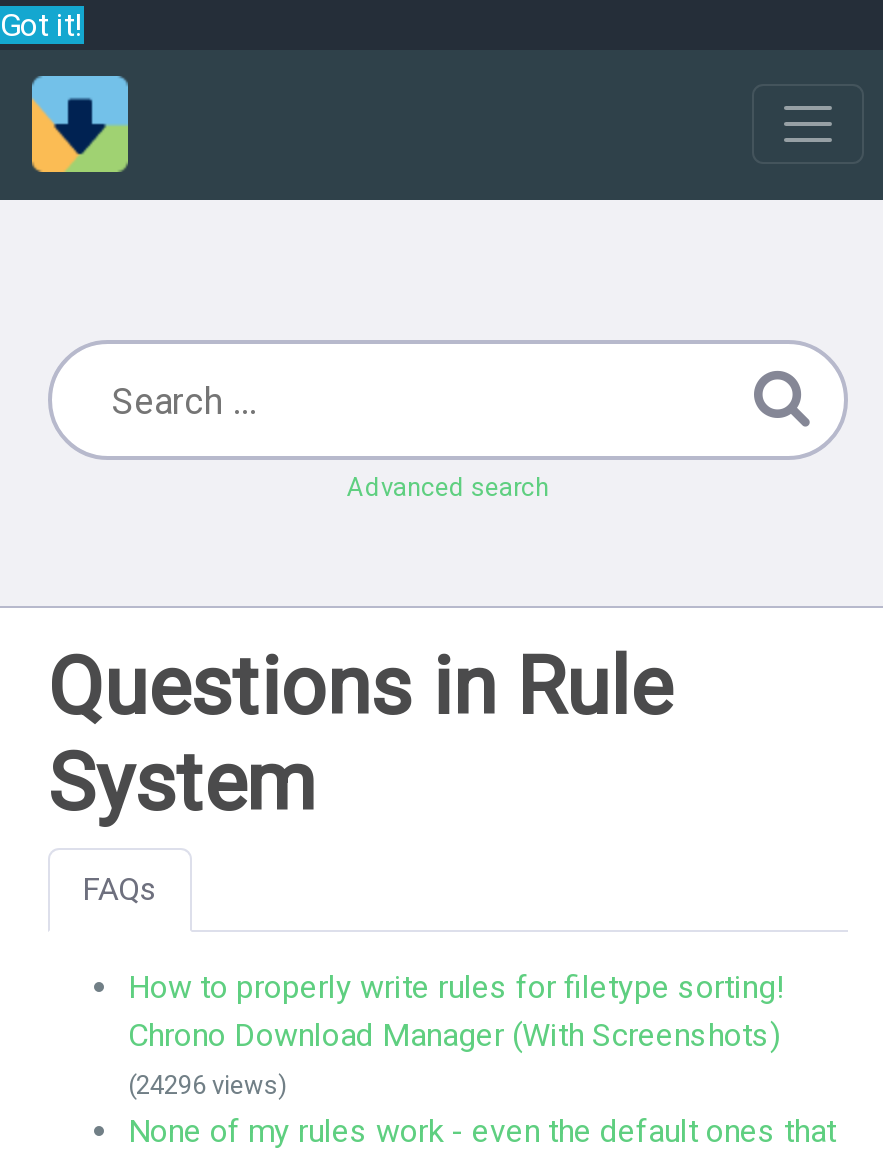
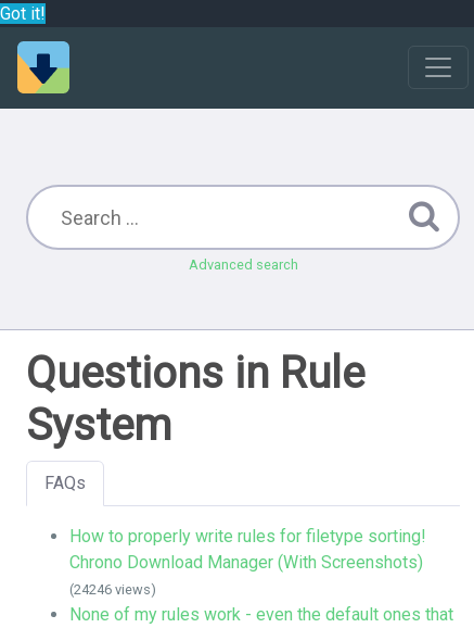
[128,1070,288,1100] (24296 views) -> [69,581,156,598] (24246 views)

